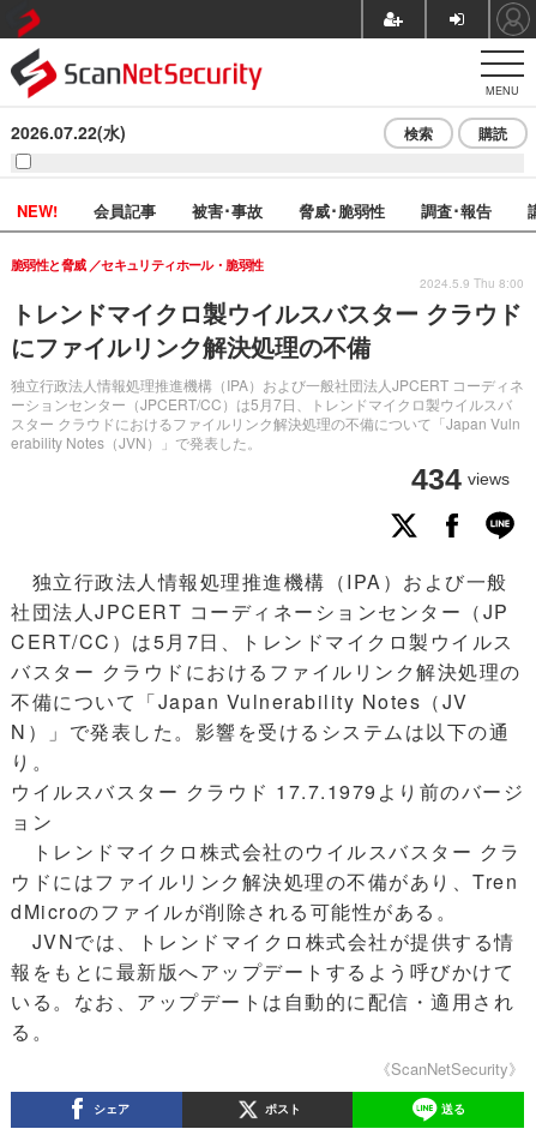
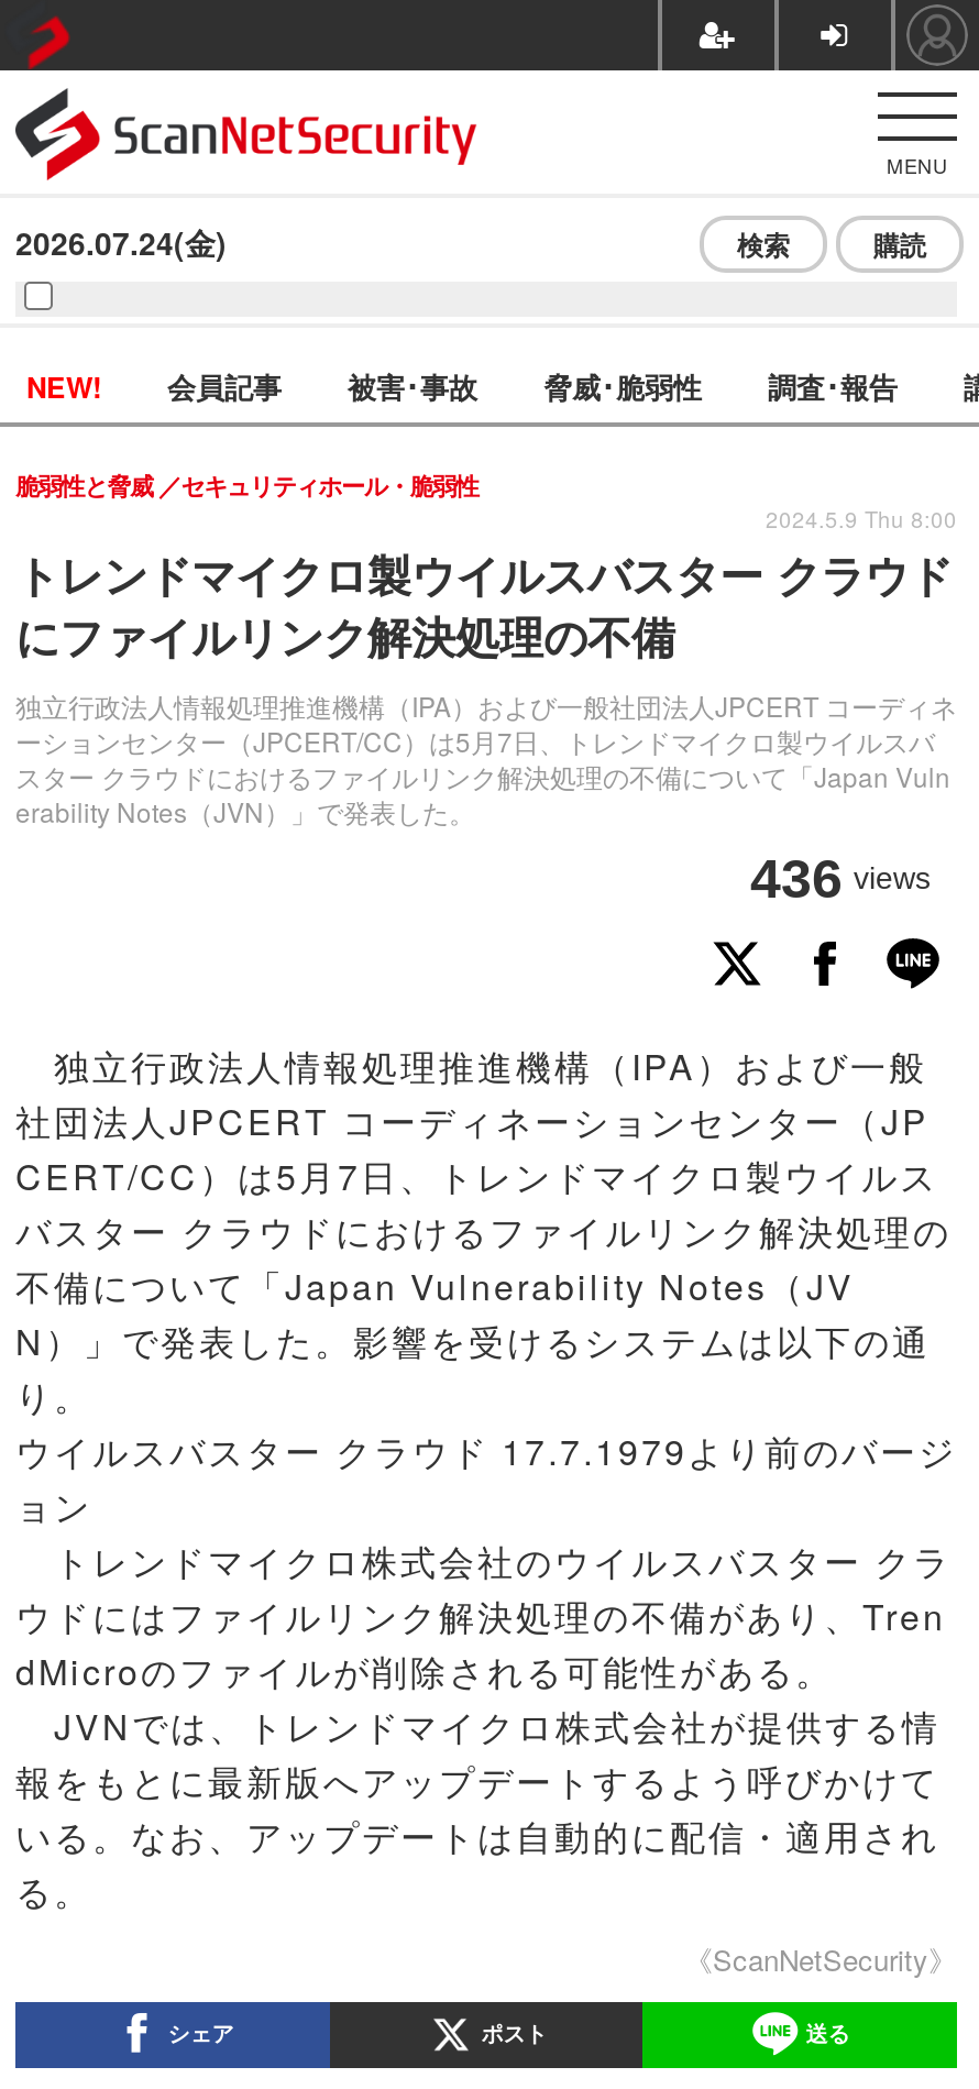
[11,120,126,144] 2026.07.22(水) -> [15,220,227,264] 2026.07.24(金)
[411,462,510,496] 434 views -> [750,847,931,909] 436 views

